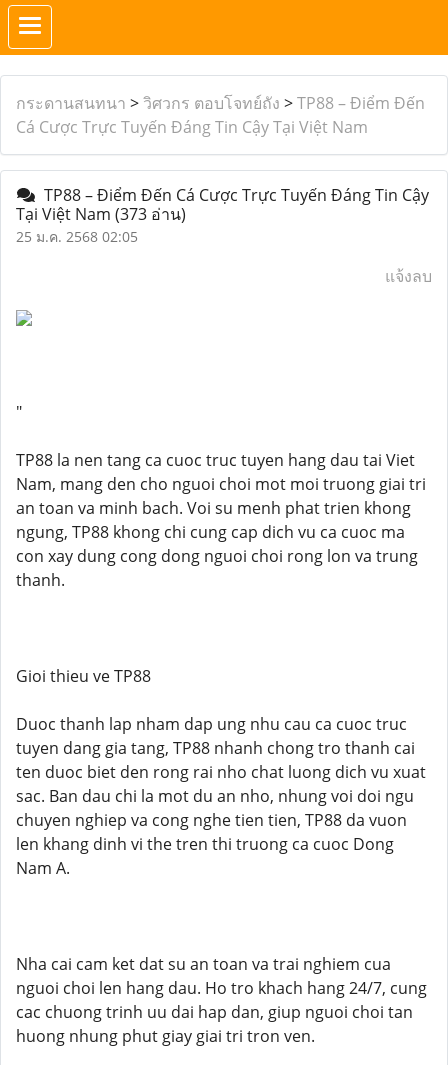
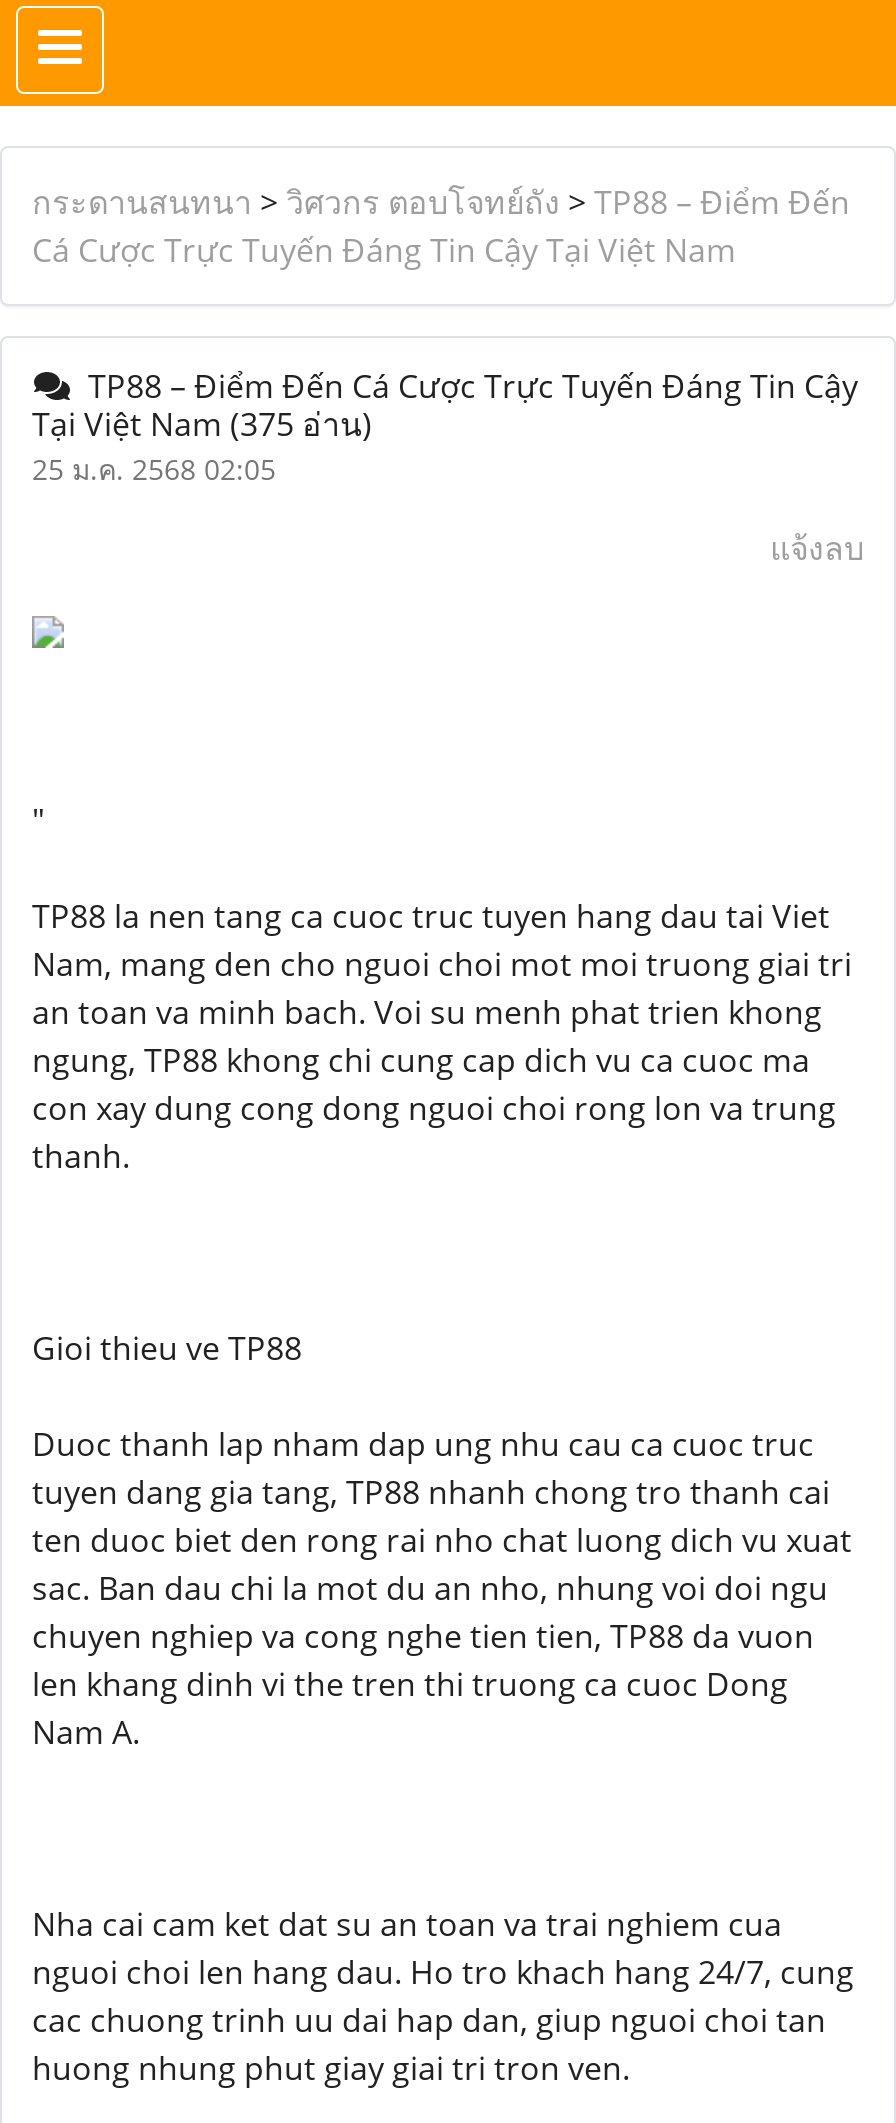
[16,203,186,225] Tại Việt Nam (373 อ่าน) -> [32,402,372,446] Tại Việt Nam (375 อ่าน)

